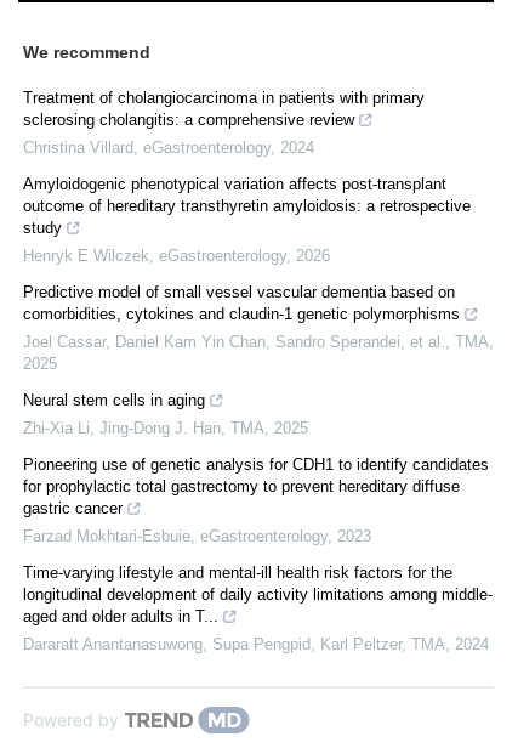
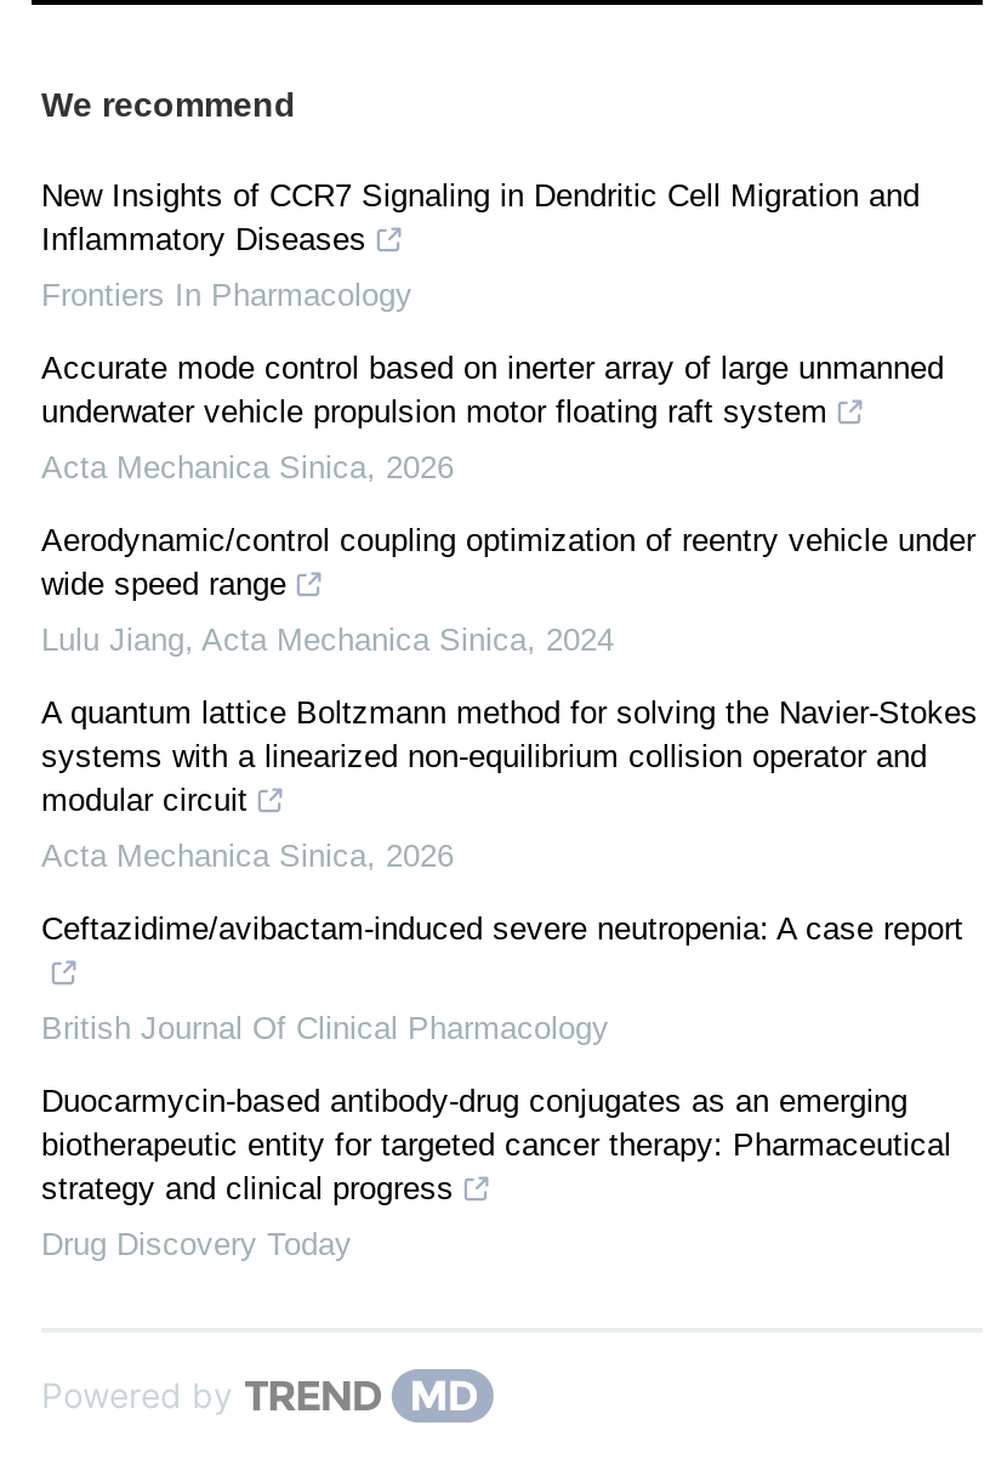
[23,88,425,128] Treatment of cholangiocarcinoma in patients with primary | sclerosing cholangitis: a comprehensive review -> [41,177,920,257] New Insights of CCR7 Signaling in Dendritic Cell Migration and | Inflammatory Diseases
[23,138,314,156] Christina Villard, eGastroenterology, 2024 -> [41,276,412,313] Frontiers In Pharmacology
[23,175,471,237] Amyloidogenic phenotypical variation affects post-transplant | outcome of hereditary transthyretin amyloidosis: a retrospective | study -> [41,349,944,429] Accurate mode control based on inerter array of large unmanned | underwater vehicle propulsion motor floating raft system
[23,246,330,264] Henryk E Wilczek, eGastroenterology, 2026 -> [41,449,454,485] Acta Mechanica Sinica, 2026
[23,283,460,323] Predictive model of small vessel vascular dementia based on | comorbidities, cytokines and claudin-1 genetic polymorphisms -> [41,521,975,602] Aerodynamic/control coupling optimization of reentry vehicle under | wide speed range
[23,333,494,373] Joel Cassar, Daniel Kam Yin Chan, Sandro Sperandei, et al., TMA, | 2025 -> [41,621,614,657] Lulu Jiang, Acta Mechanica Sinica, 2024
[23,391,205,409] Neural stem cells in aging -> [41,694,978,818] A quantum lattice Boltzmann method for solving the Navier-Stokes | systems with a linearized non-equilibrium collision operator and | modular circuit
[23,419,308,437] Zhi-Xia Li, Jing-Dong J. Han, TMA, 2025 -> [41,837,454,873] Acta Mechanica Sinica, 2026
[23,455,489,517] Pioneering use of genetic analysis for CDH1 to identify candidates | for prophylactic total gastrectomy to prevent hereditary diffuse | gastric cancer -> [41,910,963,946] Ceftazidime/avibactam-induced severe neutropenia: A case report
[23,527,371,545] Farzad Mokhtari-Esbuie, eGastroenterology, 2023 -> [41,1009,609,1046] British Journal Of Clinical Pharmacology
[23,563,493,625] Time-varying lifestyle and mental-ill health risk factors for the | longitudinal development of daily activity limitations among middle- | aged and older adults in T... -> [41,1082,951,1206] Duocarmycin-based antibody-drug conjugates as an emerging | biotherapeutic entity for targeted cancer therapy: Pharmaceutical | strategy and clinical progress
[23,635,489,653] Dararatt Anantanasuwong, Supa Pengpid, Karl Peltzer, TMA, 2024 -> [41,1225,352,1262] Drug Discovery Today

